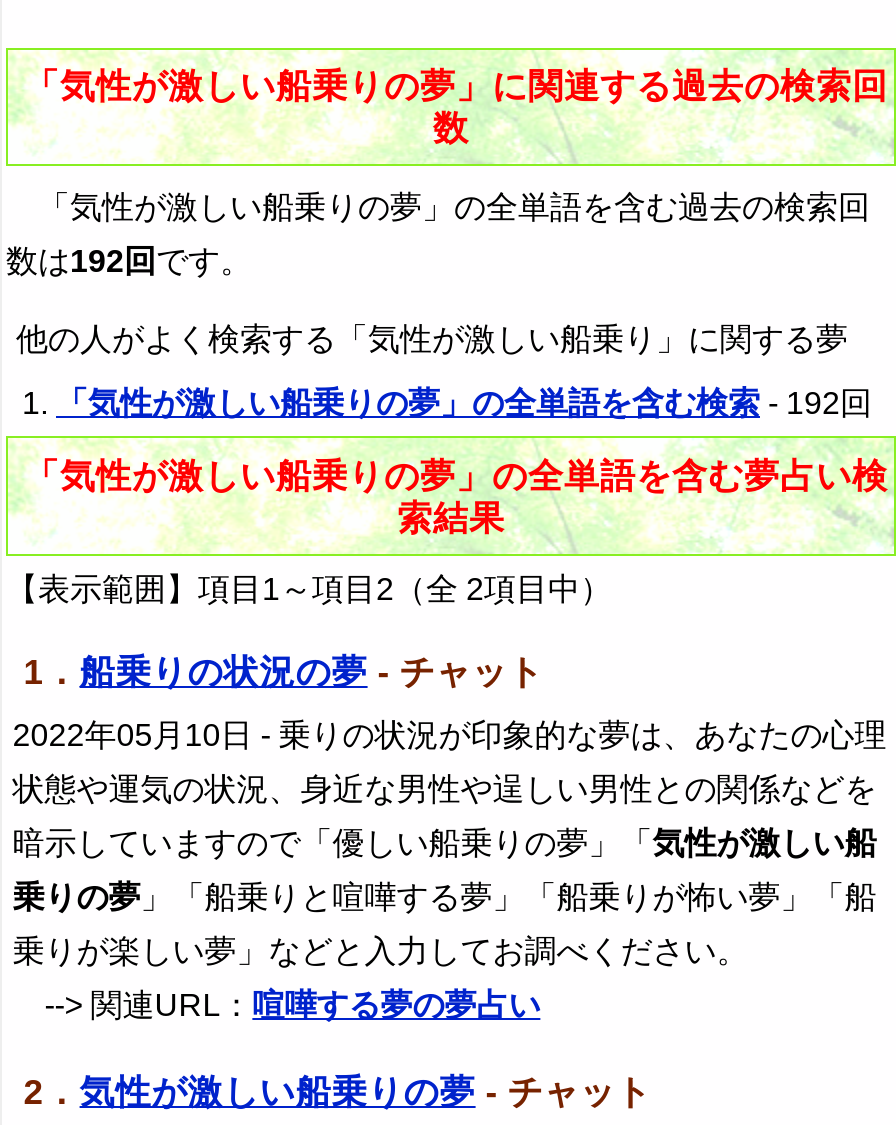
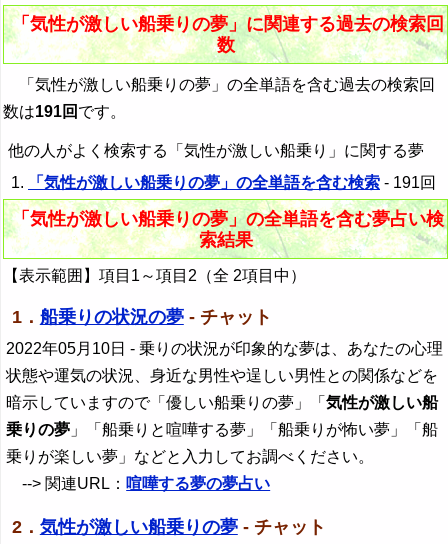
[6,244,252,278] 数は192回です。 -> [3,103,126,120] 数は191回です。
[56,385,872,419] 「気性が激しい船乗りの夢」の全単語を含む検索- 192回 -> [28,174,436,191] 「気性が激しい船乗りの夢」の全単語を含む検索- 191回

